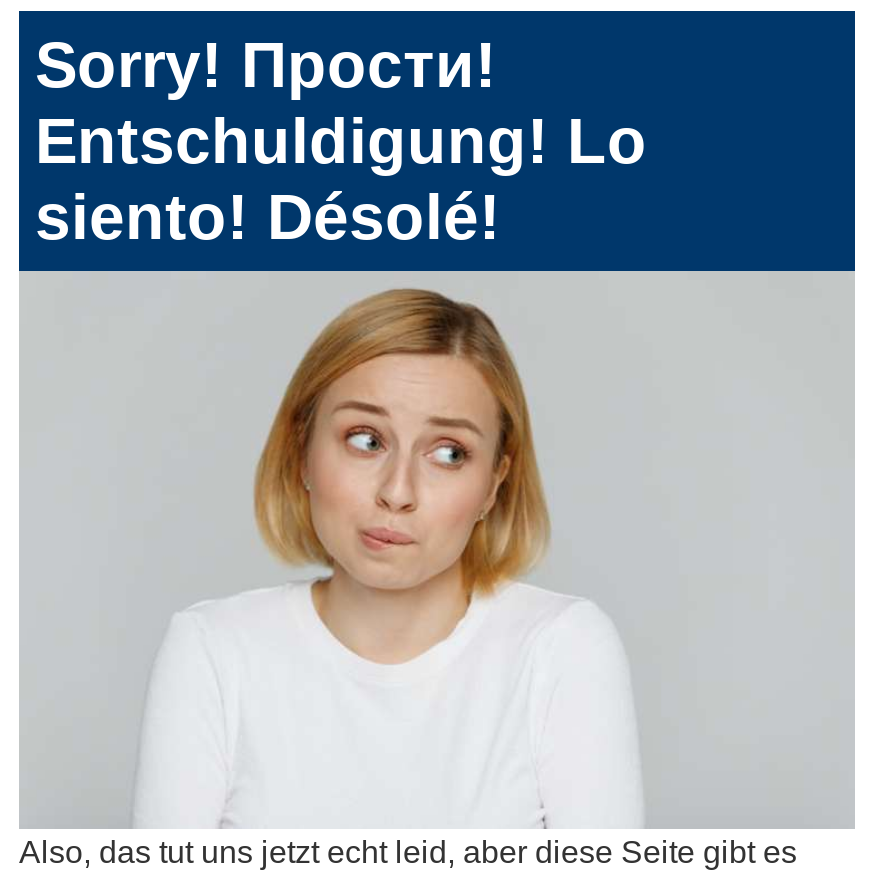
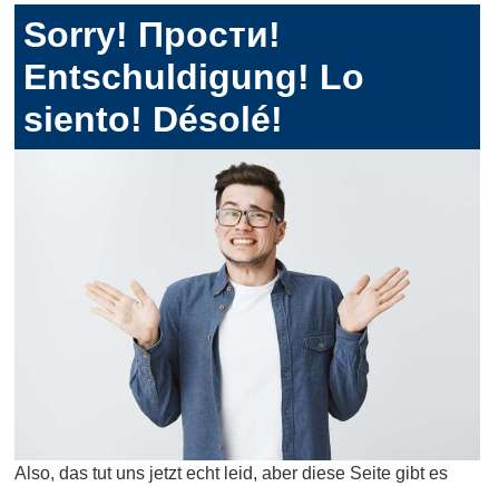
[21,271,853,829] [image] -> [17,150,478,460] [image]

